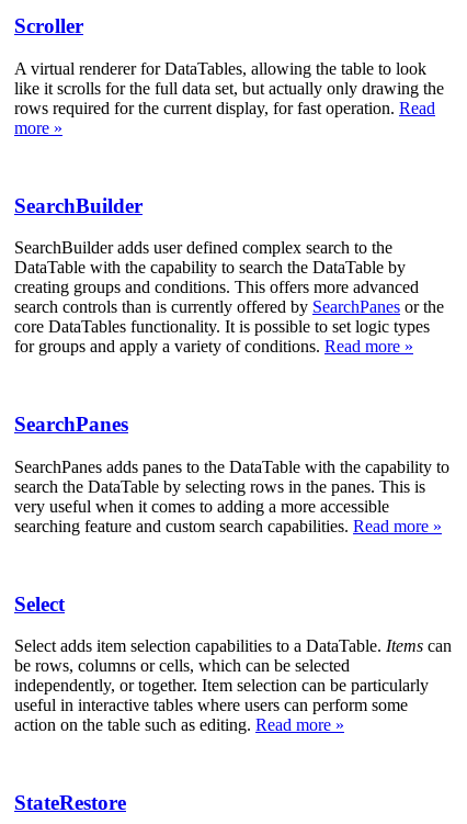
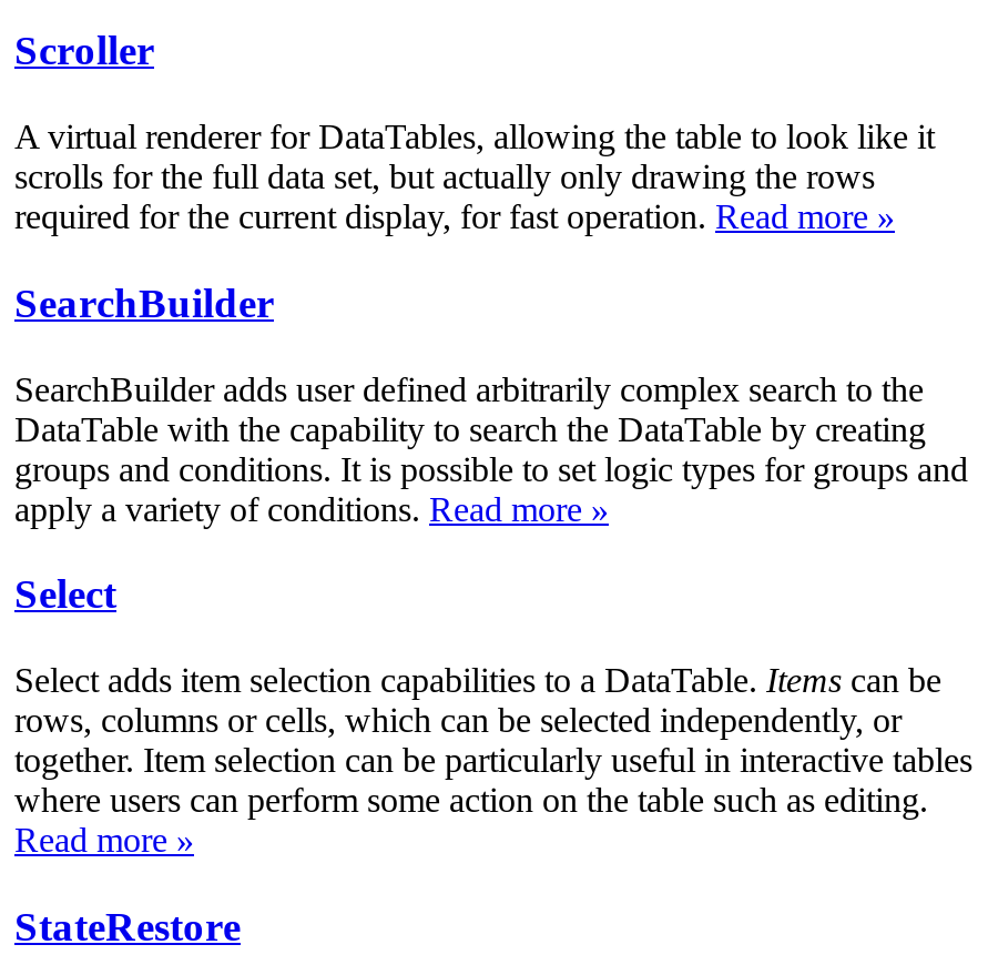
[14,239,449,535] SearchBuilder adds user defined complex search to the | DataTable with the capability to search the DataTable by | creating groups and conditions. This offers more advanced | search controls than is currently offered by SearchPanes or the | core DataTables functionality. It is possible to set logic types | for groups and apply a variety of conditions. Read more » | SearchPanes | SearchPanes adds panes to the DataTable with the capability to | search the DataTable by selecting rows in the panes. This is | very useful when it comes to adding a more accessible | searching feature and custom search capabilities. Read more » -> [14,369,968,527] SearchBuilder adds user defined arbitrarily complex search to the | DataTable with the capability to search the DataTable by creating | groups and conditions. It is possible to set logic types for groups and | apply a variety of conditions. Read more »

